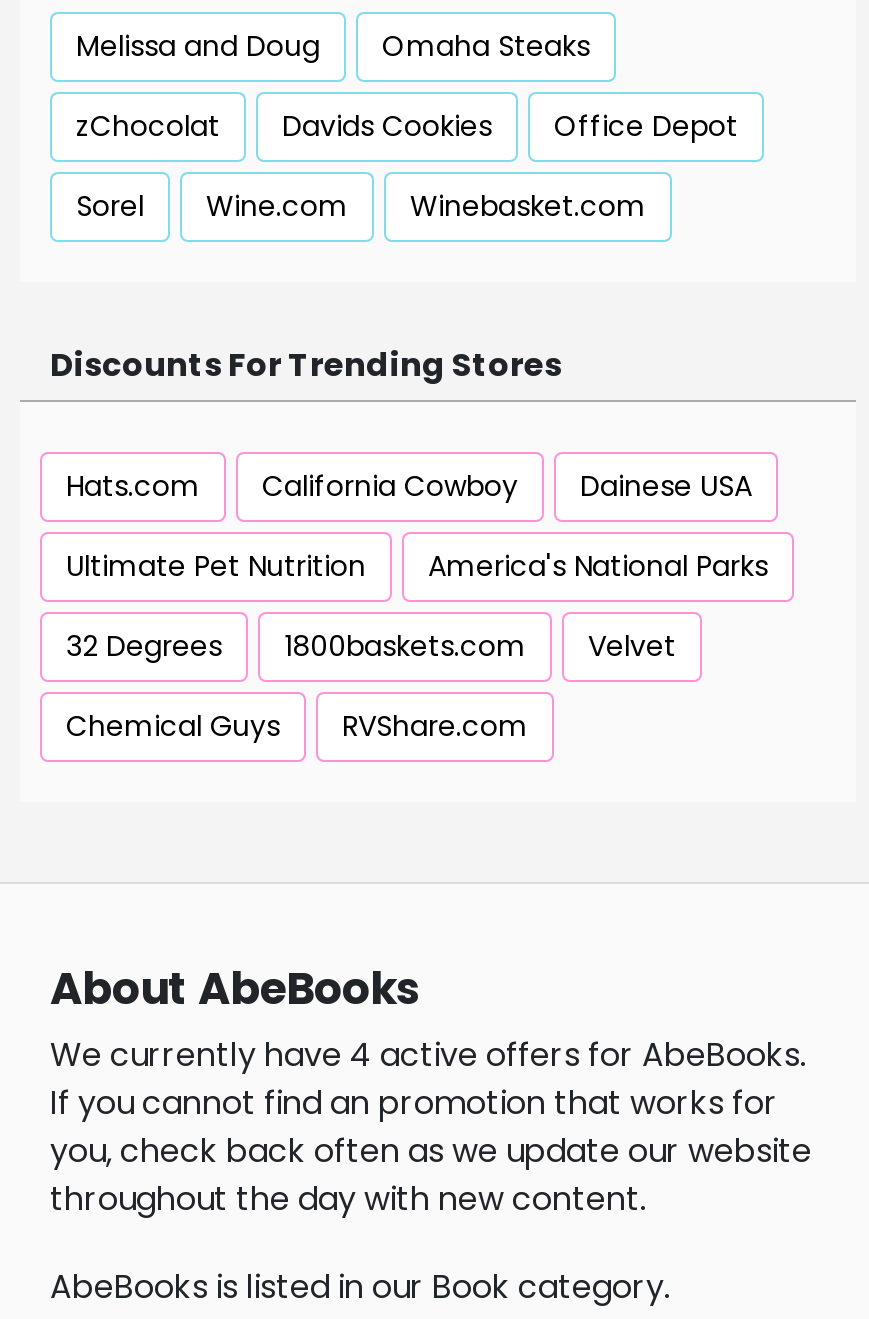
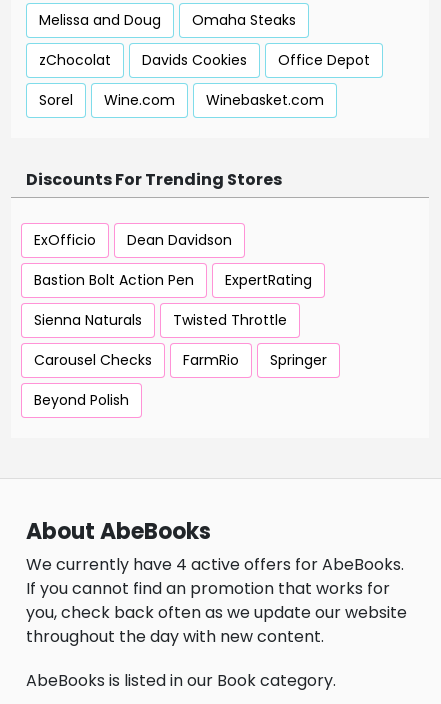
[66,467,768,747] Hats.com | California Cowboy | Dainese USA | Ultimate Pet Nutrition | America's National Parks | 32 Degrees | 1800baskets.com | Velvet | Chemical Guys | RVShare.com -> [34,230,327,410] ExOfficio | Dean Davidson | Bastion Bolt Action Pen | ExpertRating | Sienna Naturals | Twisted Throttle | Carousel Checks | FarmRio | Springer | Beyond Polish

